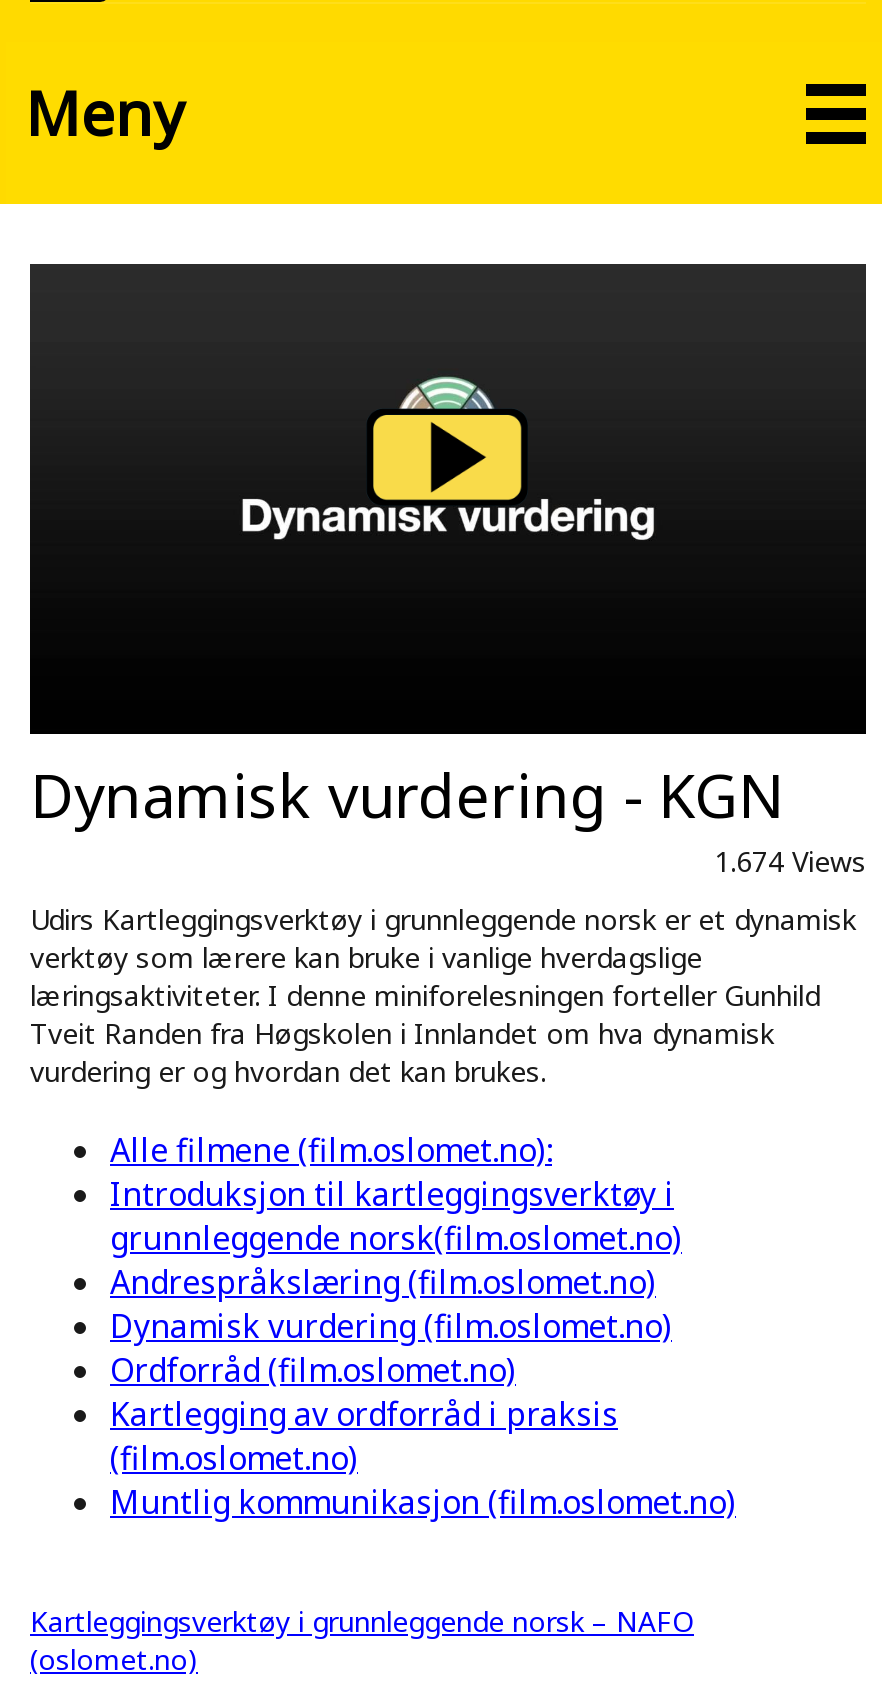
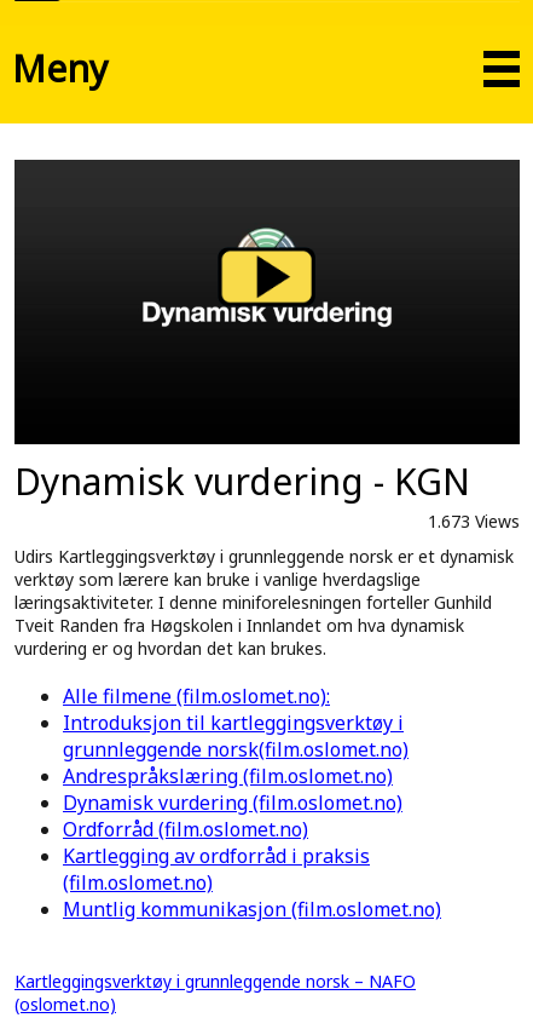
[714,842,866,880] 1.674 Views -> [428,510,520,533] 1.673 Views

